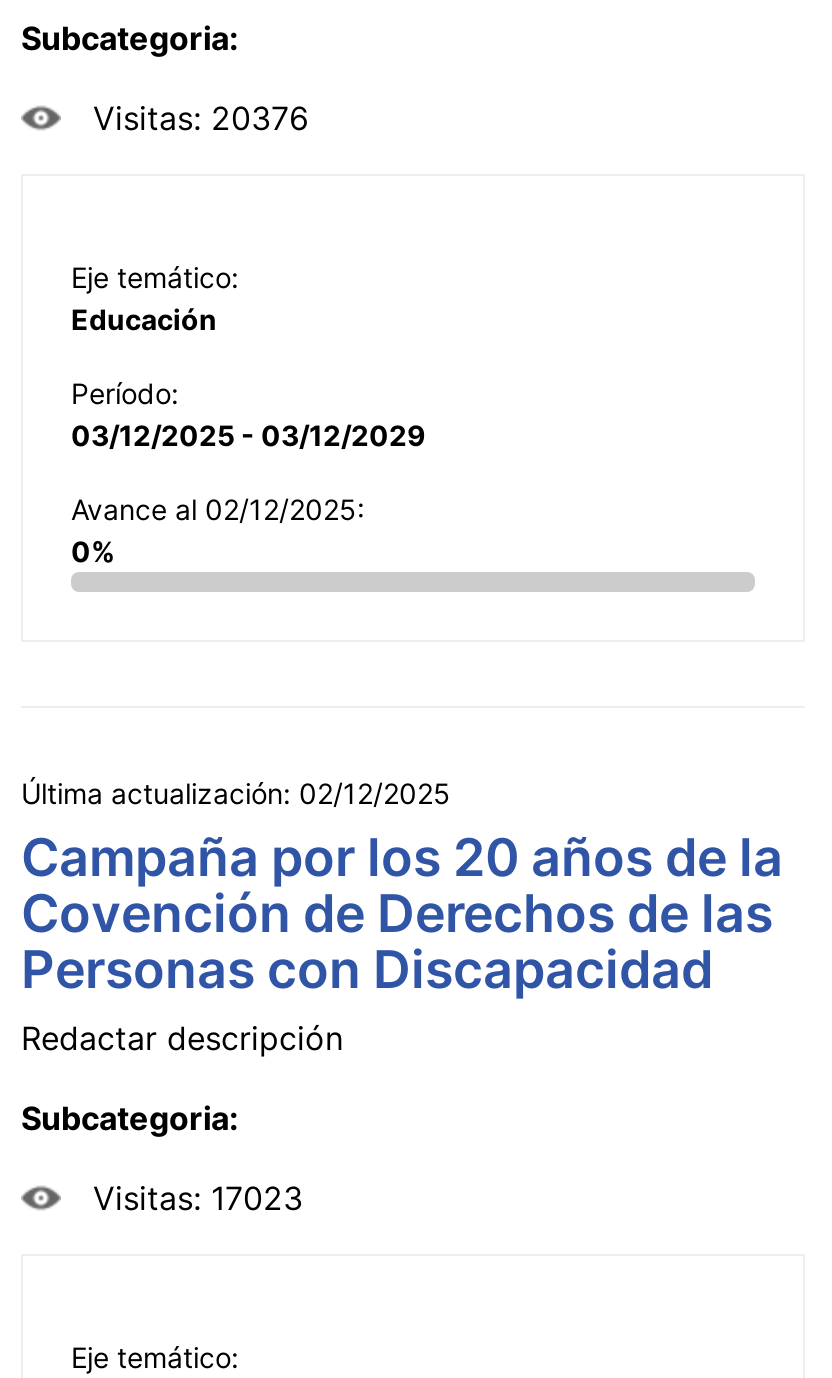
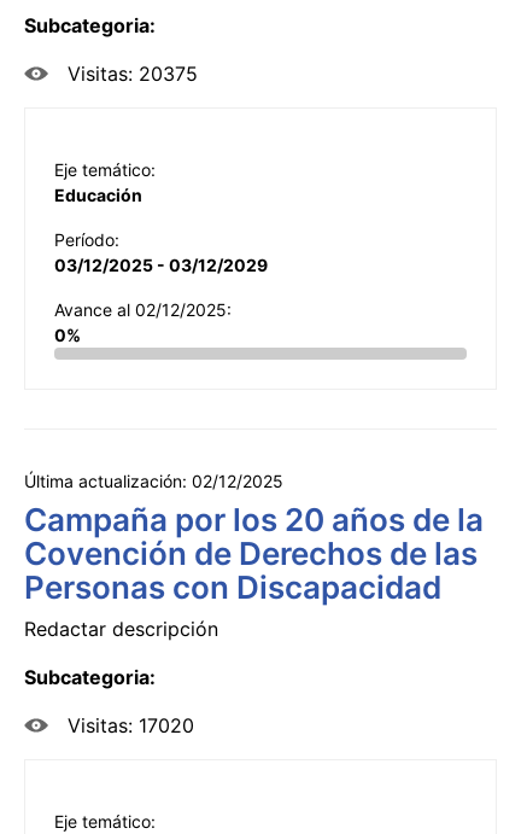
[93,98,309,138] Visitas: 20376 -> [68,61,198,85] Visitas: 20375
[93,1178,303,1218] Visitas: 17023 -> [68,713,194,737] Visitas: 17020

